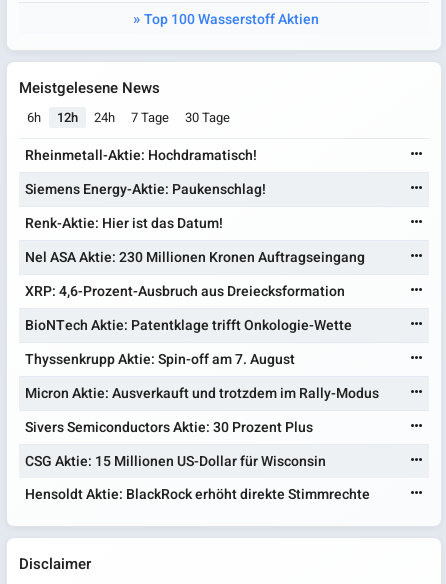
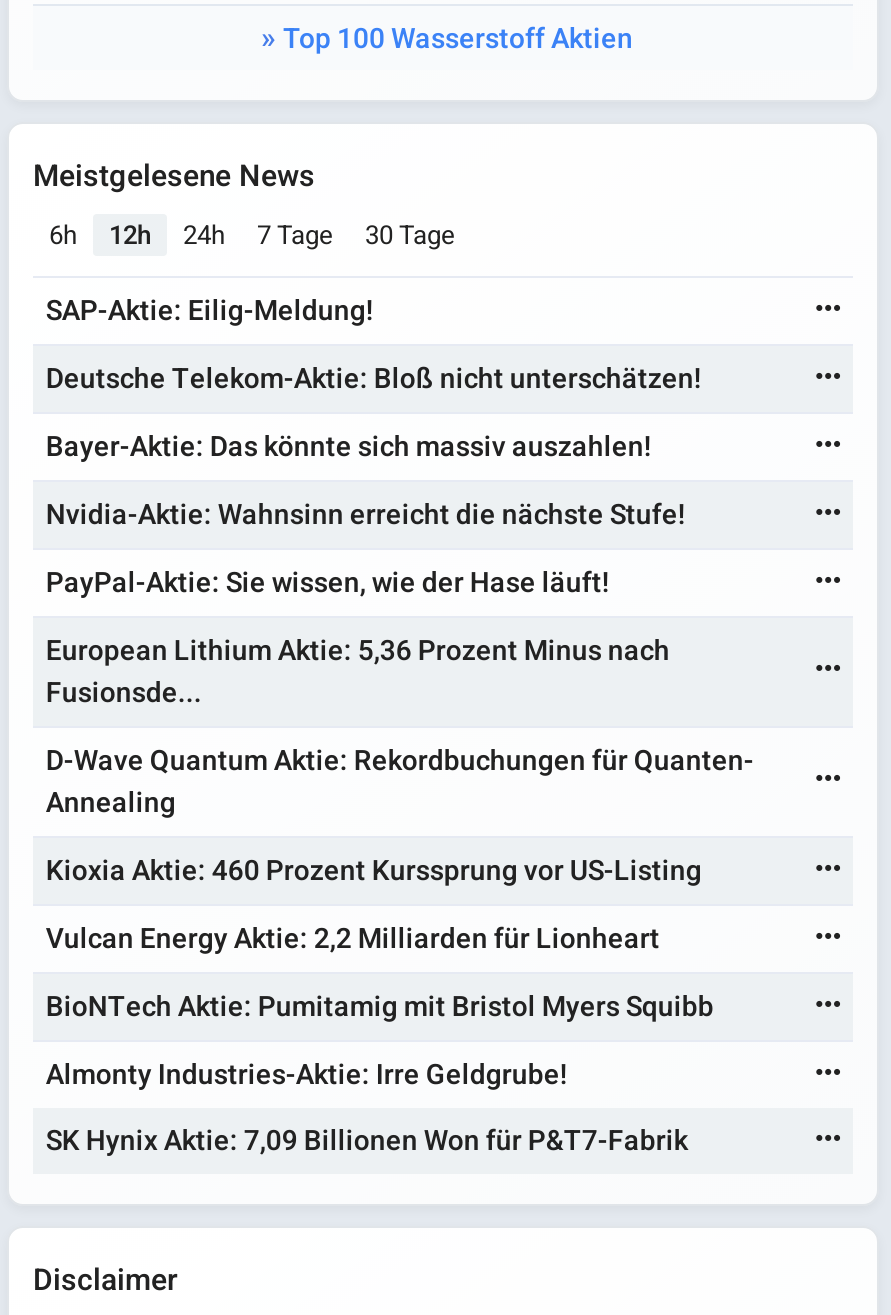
[25,145,379,505] Rheinmetall-Aktie: Hochdramatisch! | Siemens Energy-Aktie: Paukenschlag! | Renk-Aktie: Hier ist das Datum! | Nel ASA Aktie: 230 Millionen Kronen Auftragseingang | XRP: 4,6-Prozent-Ausbruch aus Dreiecksformation | BioNTech Aktie: Patentklage trifft Onkologie-Wette | Thyssenkrupp Aktie: Spin-off am 7. August | Micron Aktie: Ausverkauft und trotzdem im Rally-Modus | Sivers Semiconductors Aktie: 30 Prozent Plus | CSG Aktie: 15 Millionen US-Dollar für Wisconsin | Hensoldt Aktie: BlackRock erhöht direkte Stimmrechte -> [46,290,754,1162] SAP-Aktie: Eilig-Meldung! | Deutsche Telekom-Aktie: Bloß nicht unterschätzen! | Bayer-Aktie: Das könnte sich massiv auszahlen! | Nvidia-Aktie: Wahnsinn erreicht die nächste Stufe! | PayPal-Aktie: Sie wissen, wie der Hase läuft! | European Lithium Aktie: 5,36 Prozent Minus nach | Fusionsde... | D-Wave Quantum Aktie: Rekordbuchungen für Quanten- | Annealing | Kioxia Aktie: 460 Prozent Kurssprung vor US-Listing | Vulcan Energy Aktie: 2,2 Milliarden für Lionheart | BioNTech Aktie: Pumitamig mit Bristol Myers Squibb | Almonty Industries-Aktie: Irre Geldgrube! | SK Hynix Aktie: 7,09 Billionen Won für P&T7-Fabrik

